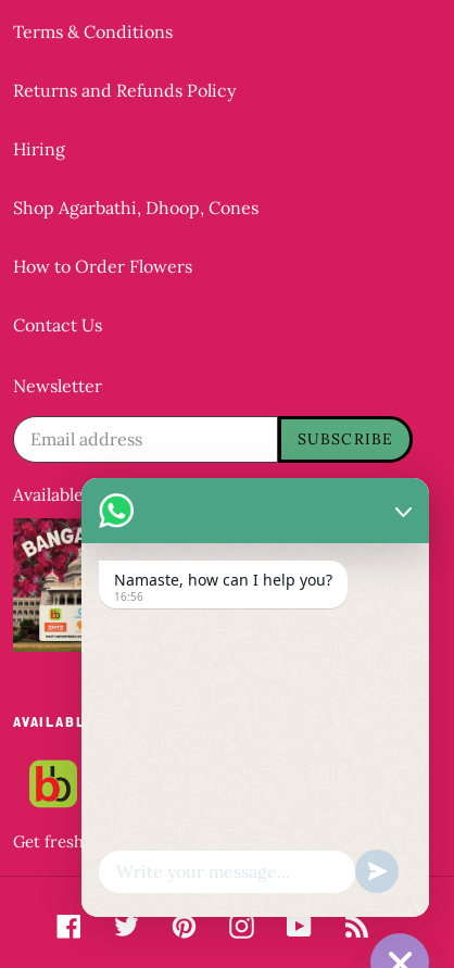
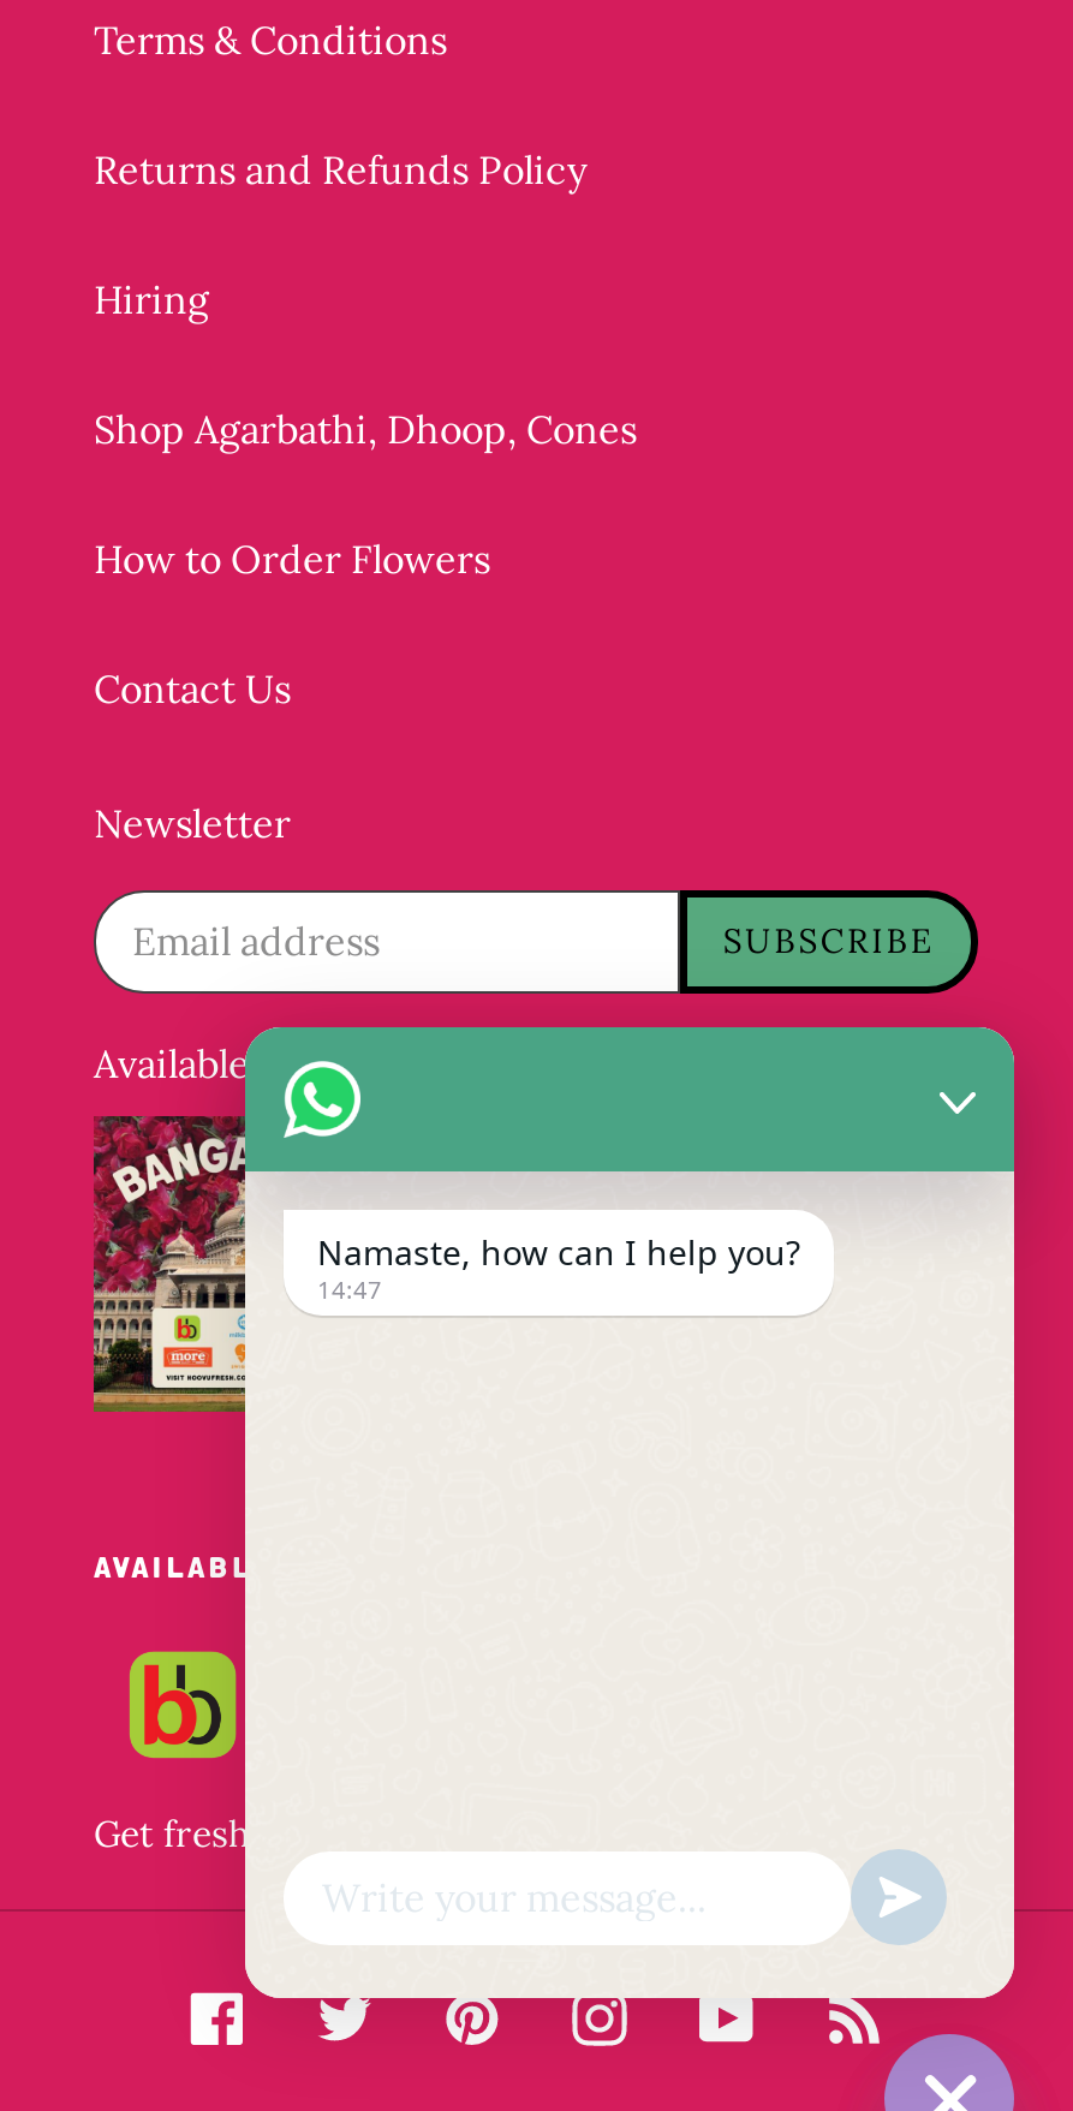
[114,589,143,604] 16:56 -> [317,1272,382,1306] 14:47

